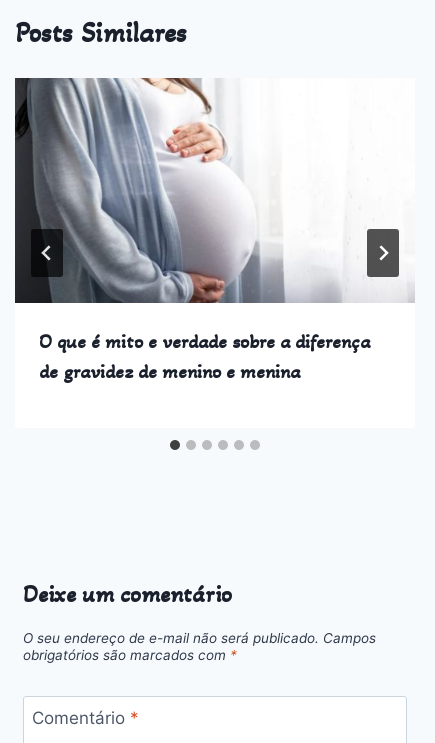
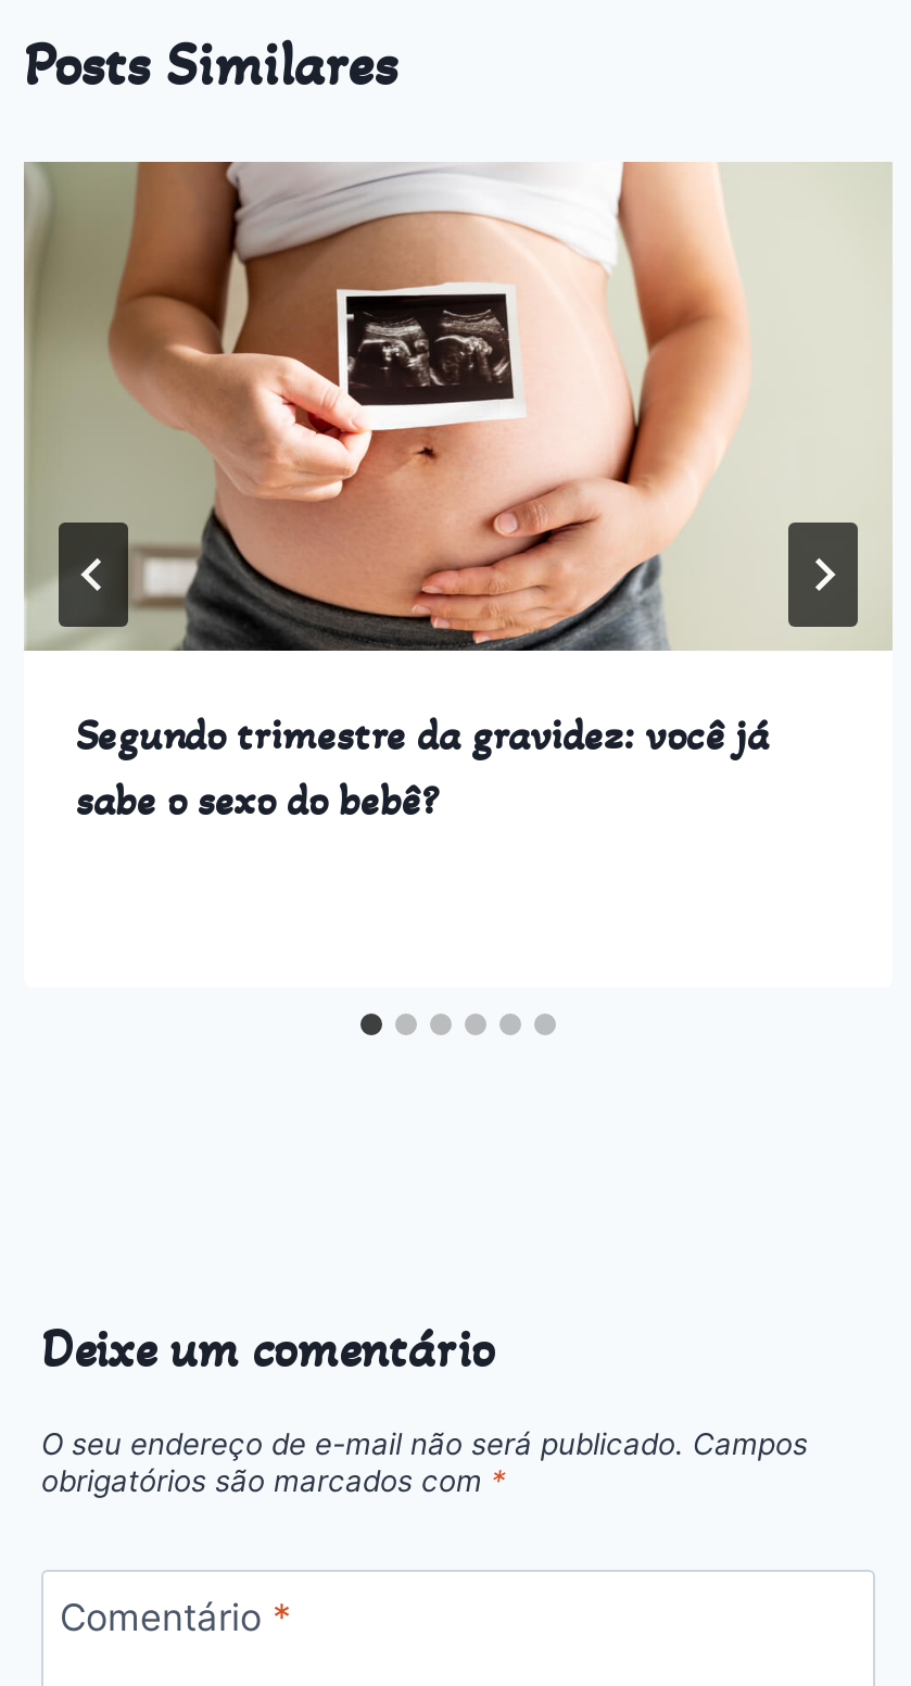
[14,77,414,383] [image] | O que é mito e verdade sobre a diferença | de gravidez de menino e menina -> [22,160,893,826] [image] | Segundo trimestre da gravidez: você já | sabe o sexo do bebê?

